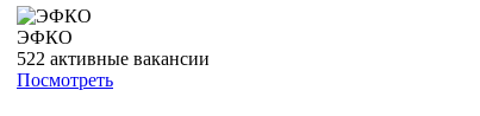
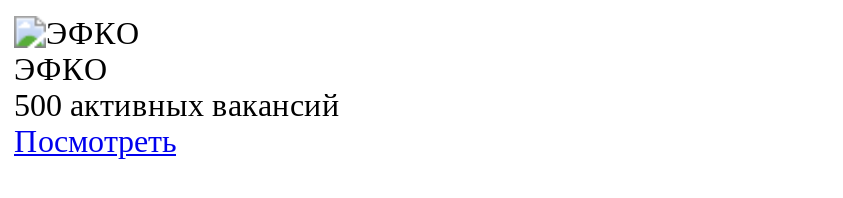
[17,49,210,69] 522 активные вакансии -> [14,89,340,123] 500 активных вакансий

